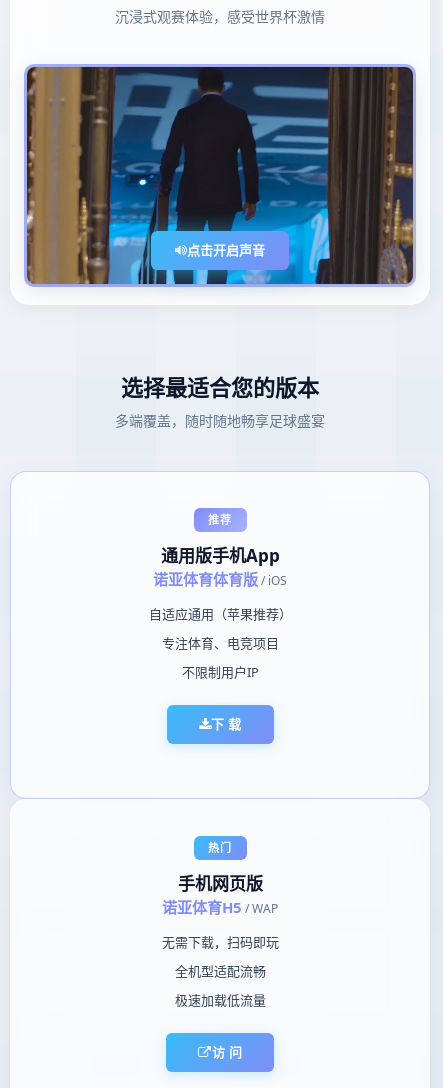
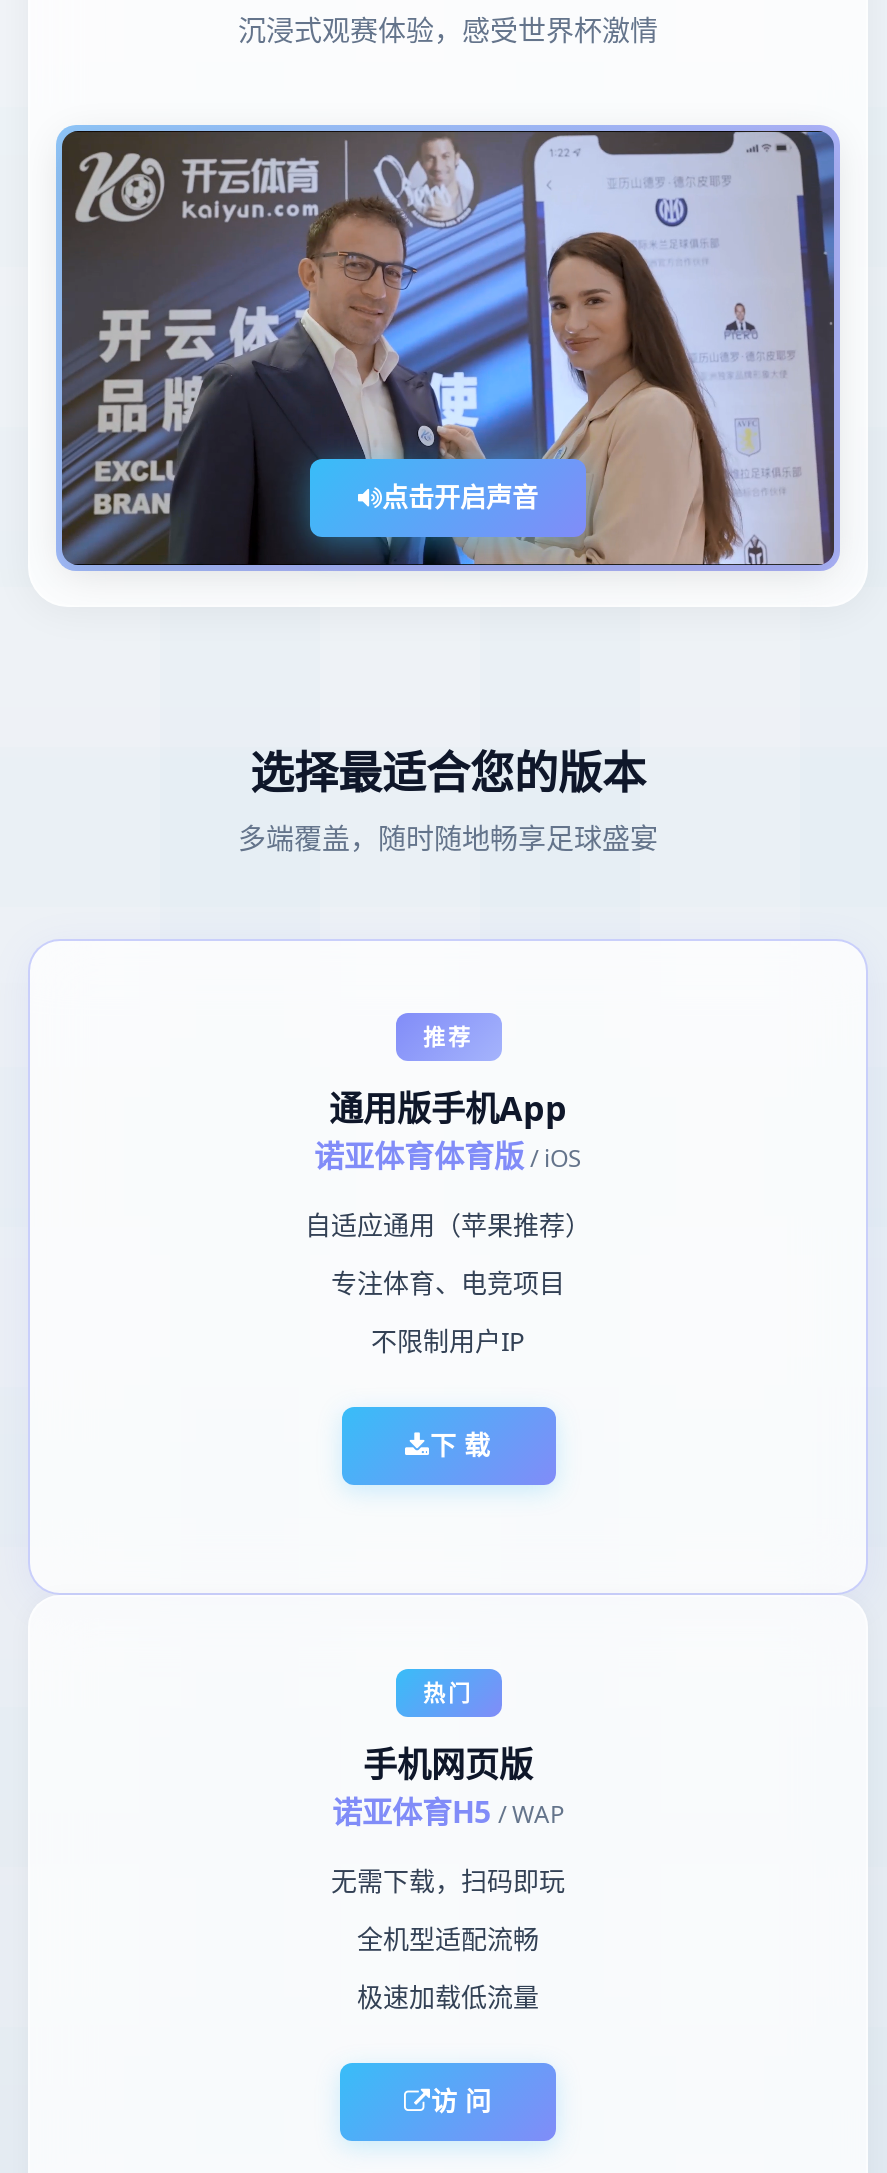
[26,65,414,285] [image] -> [60,127,836,567] [image]

